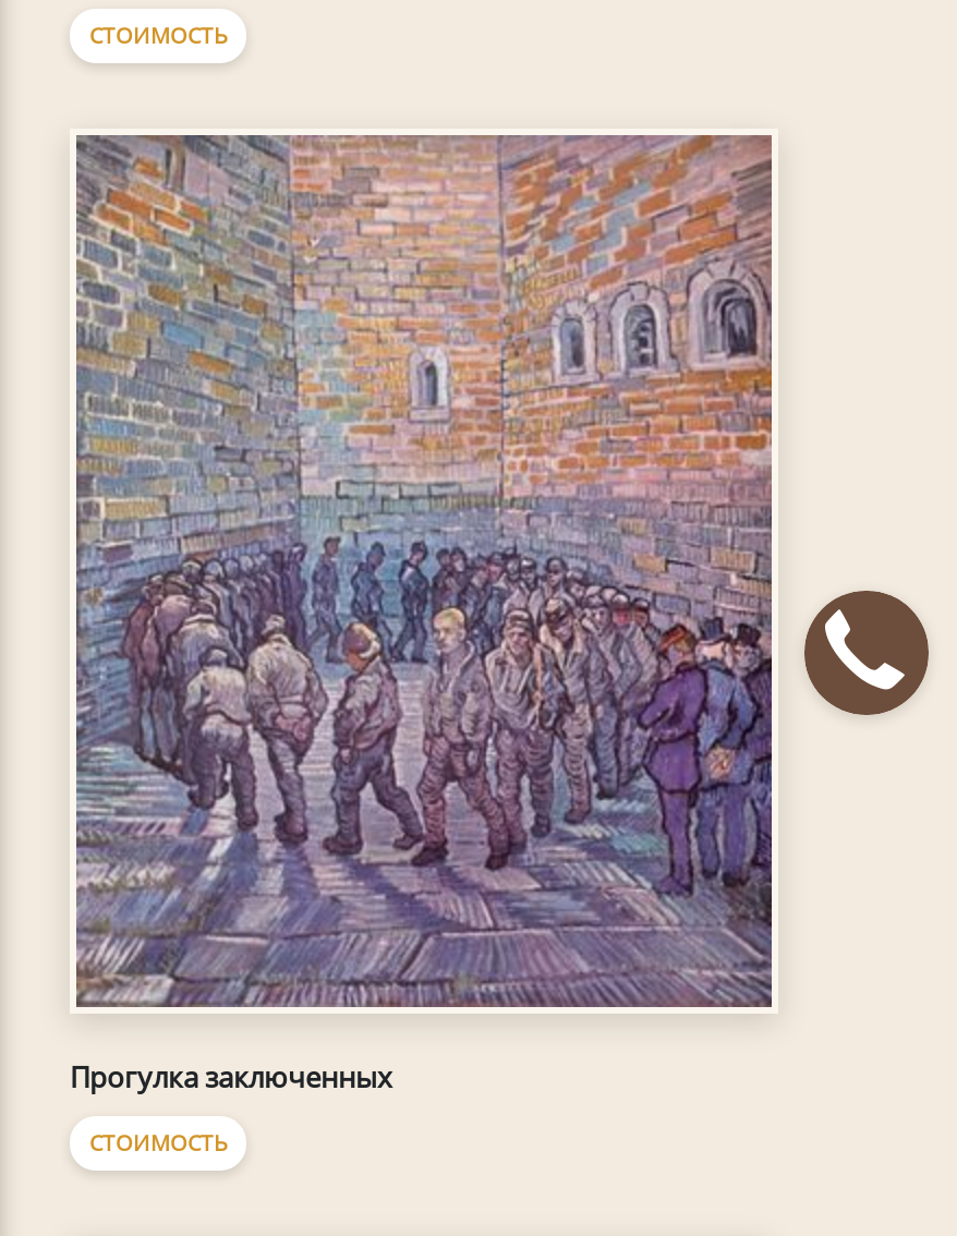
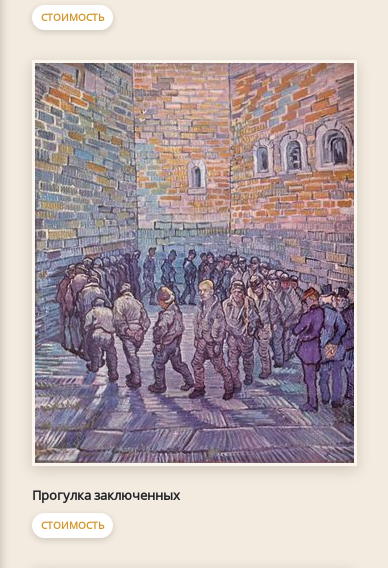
[802,589,931,719] [image] -> none

